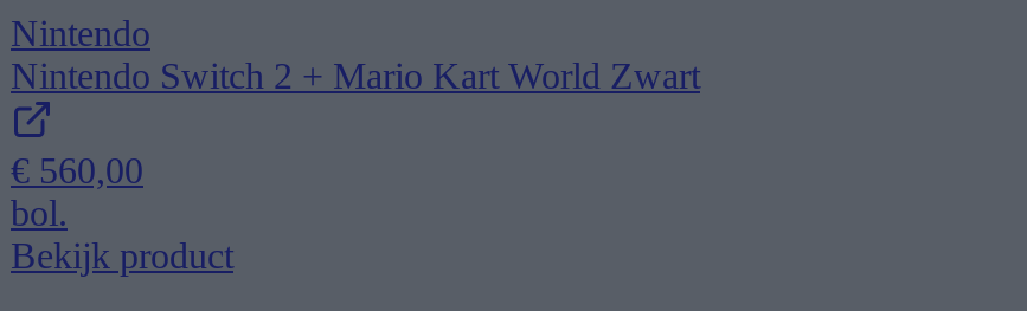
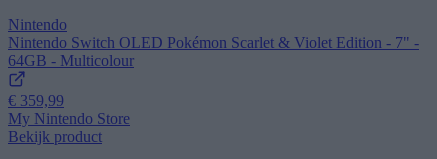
[11,56,700,96] Nintendo Switch 2 + Mario Kart World Zwart -> [8,34,419,69] Nintendo Switch OLED Pokémon Scarlet & Violet Edition - 7" - | 64GB - Multicolour
[11,150,143,233] € 560,00 | bol. -> [8,92,130,127] € 359,99 | My Nintendo Store

